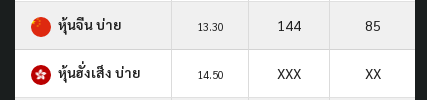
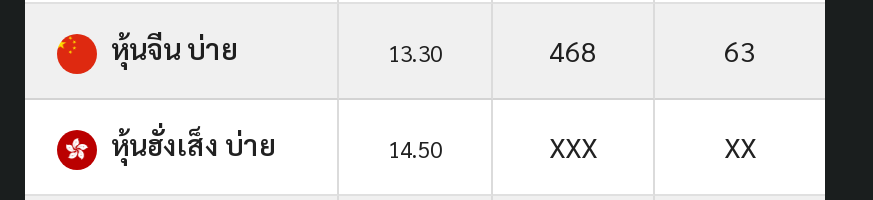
[277,16,301,34] 144 -> [549,32,597,68] 468
[364,16,380,34] 85 -> [724,32,756,68] 63

